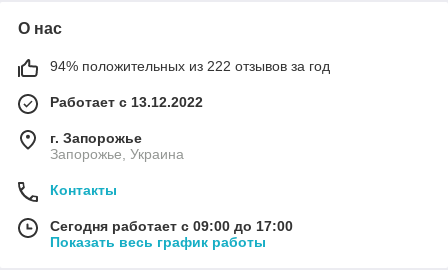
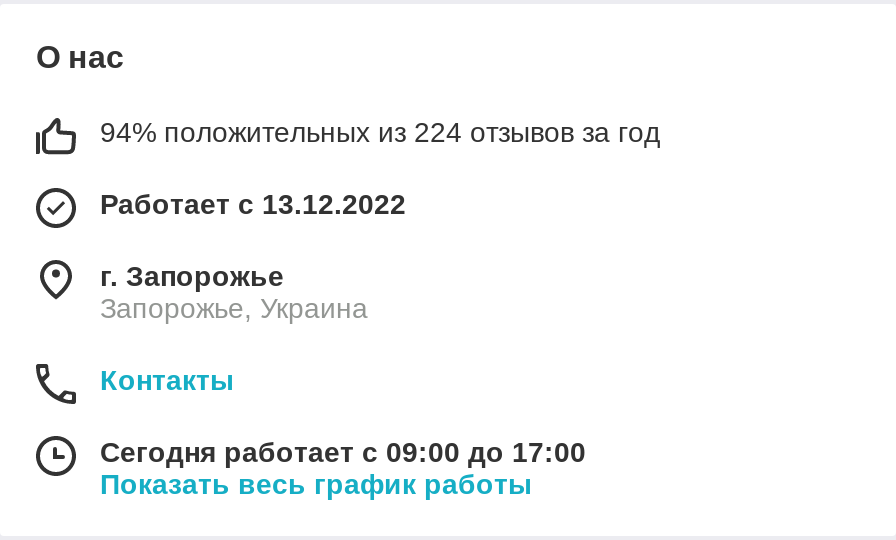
[50,58,330,74] 94% положительных из 222 отзывов за год -> [100,116,660,148] 94% положительных из 224 отзывов за год

